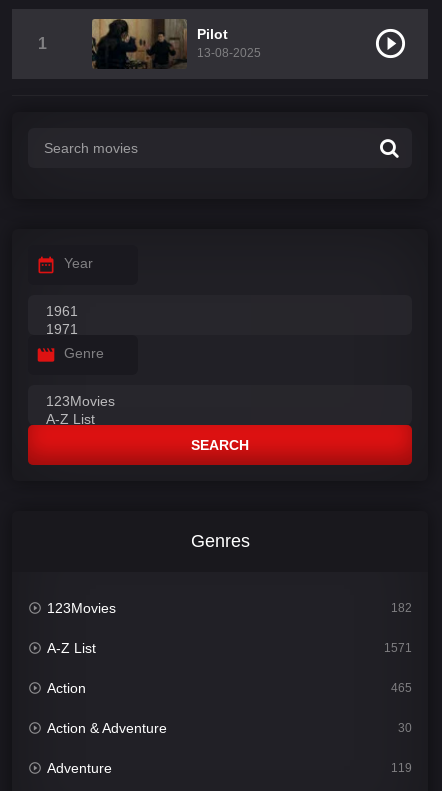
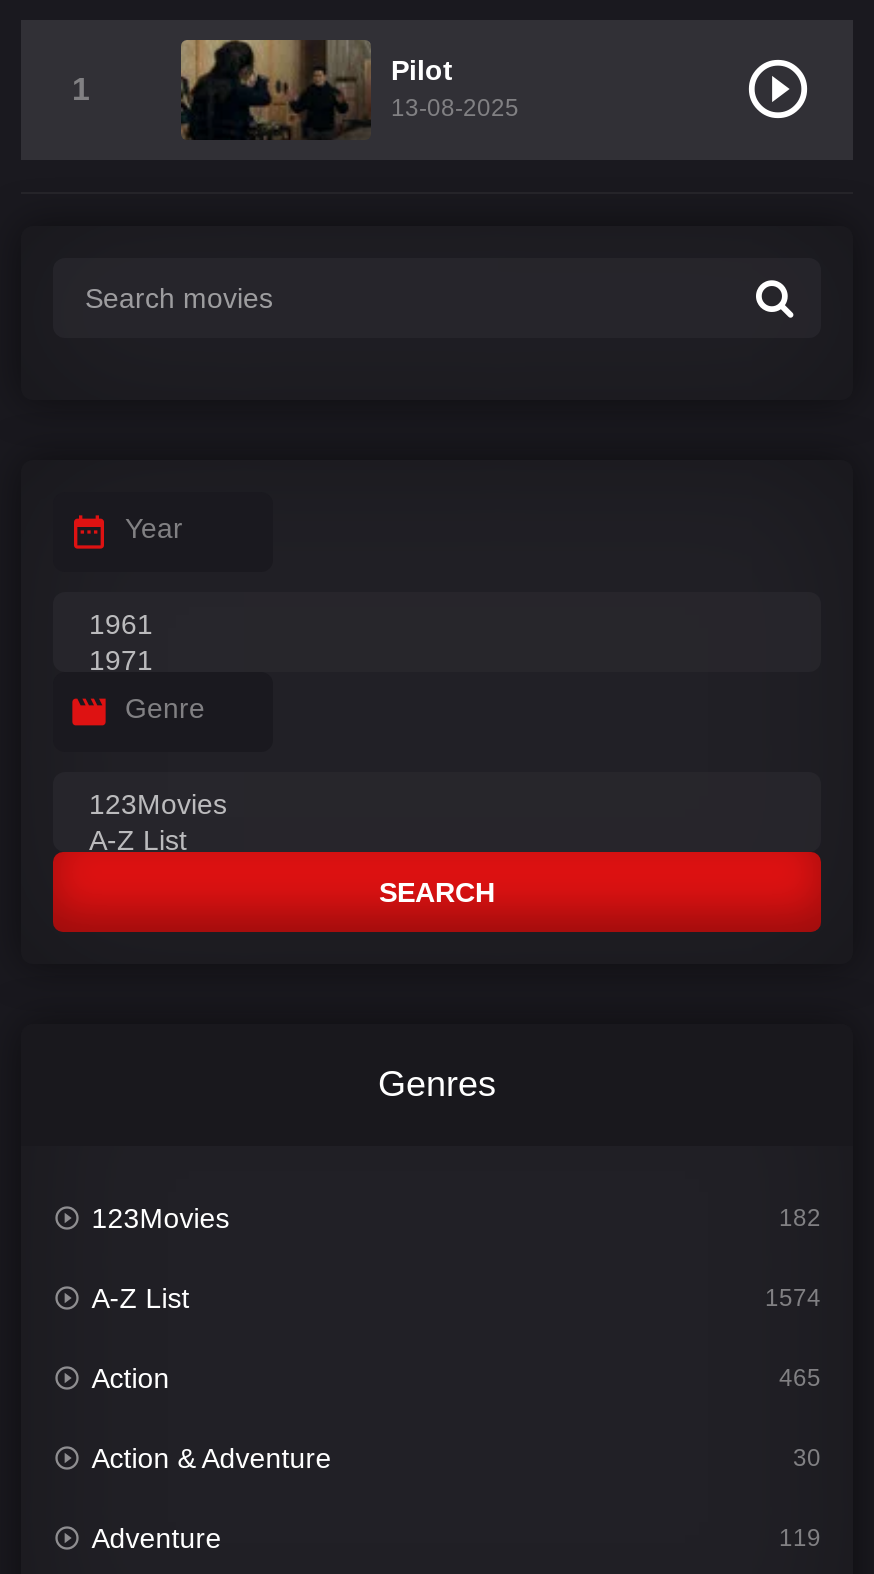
[384,641,412,655] 1571 -> [765,1285,821,1313] 1574

